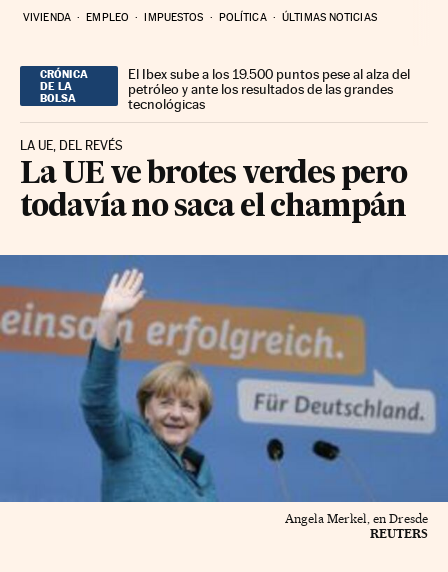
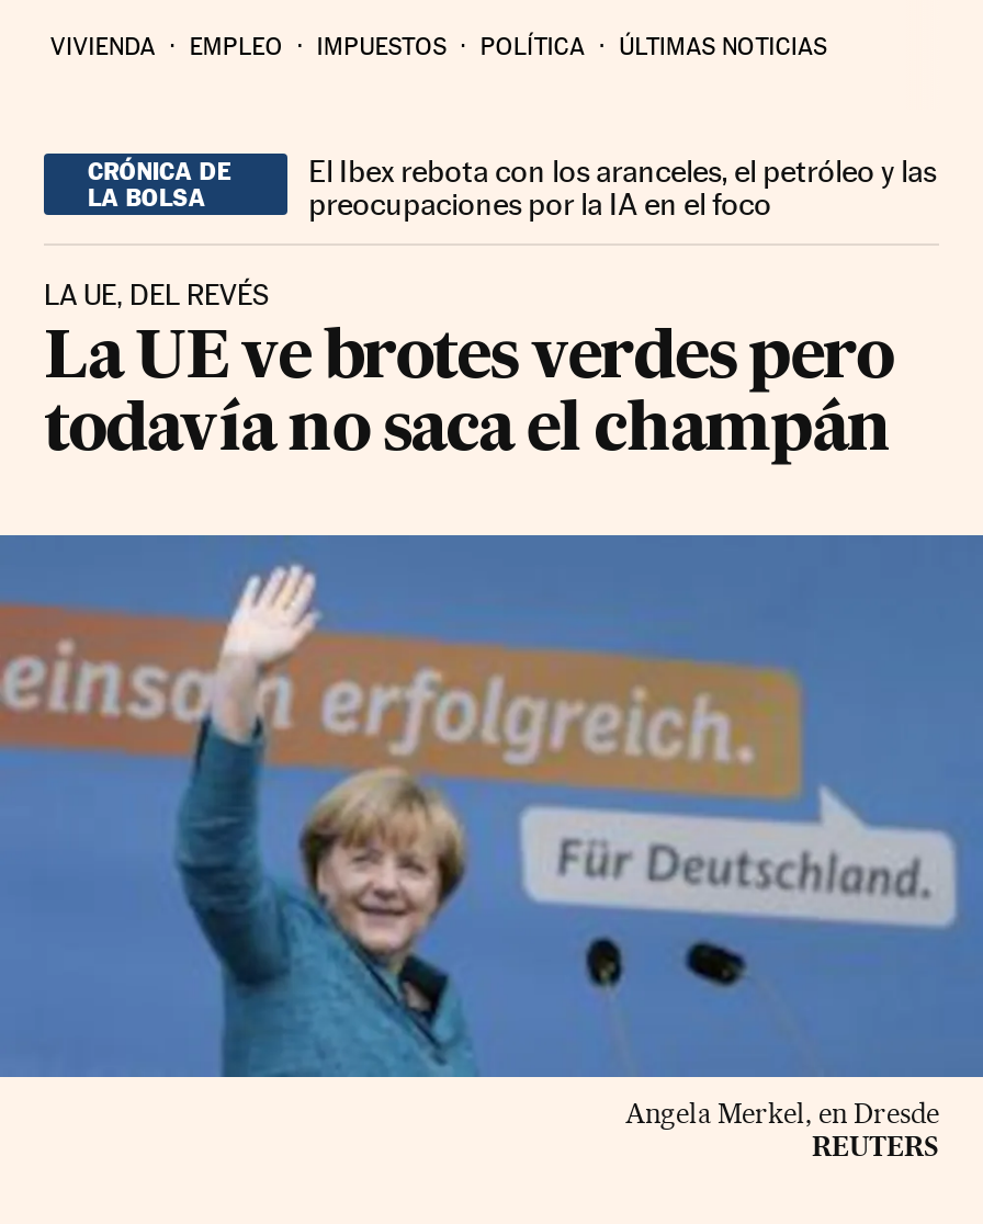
[128,66,410,112] El Ibex sube a los 19.500 puntos pese al alza del | petróleo y ante los resultados de las grandes | tecnológicas -> [309,153,936,221] El Ibex rebota con los aranceles, el petróleo y las | preocupaciones por la IA en el foco

